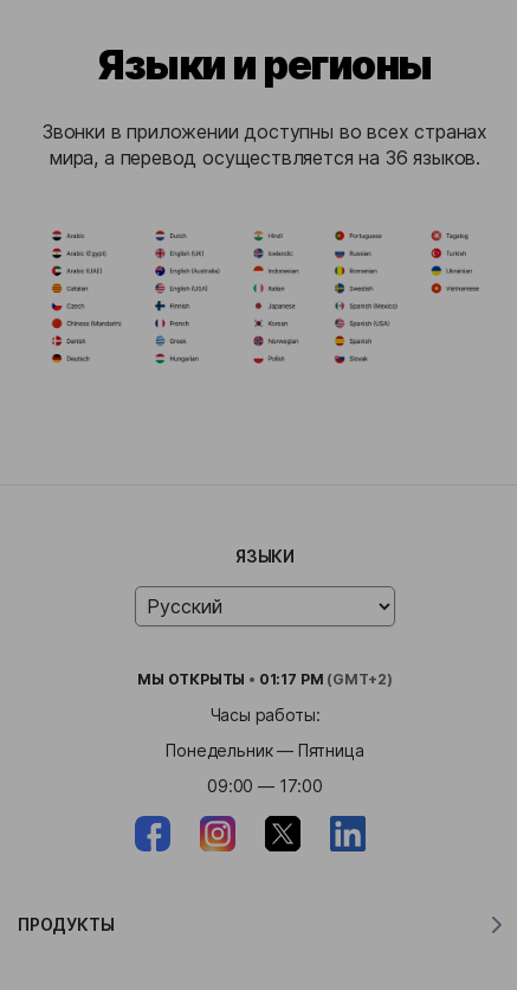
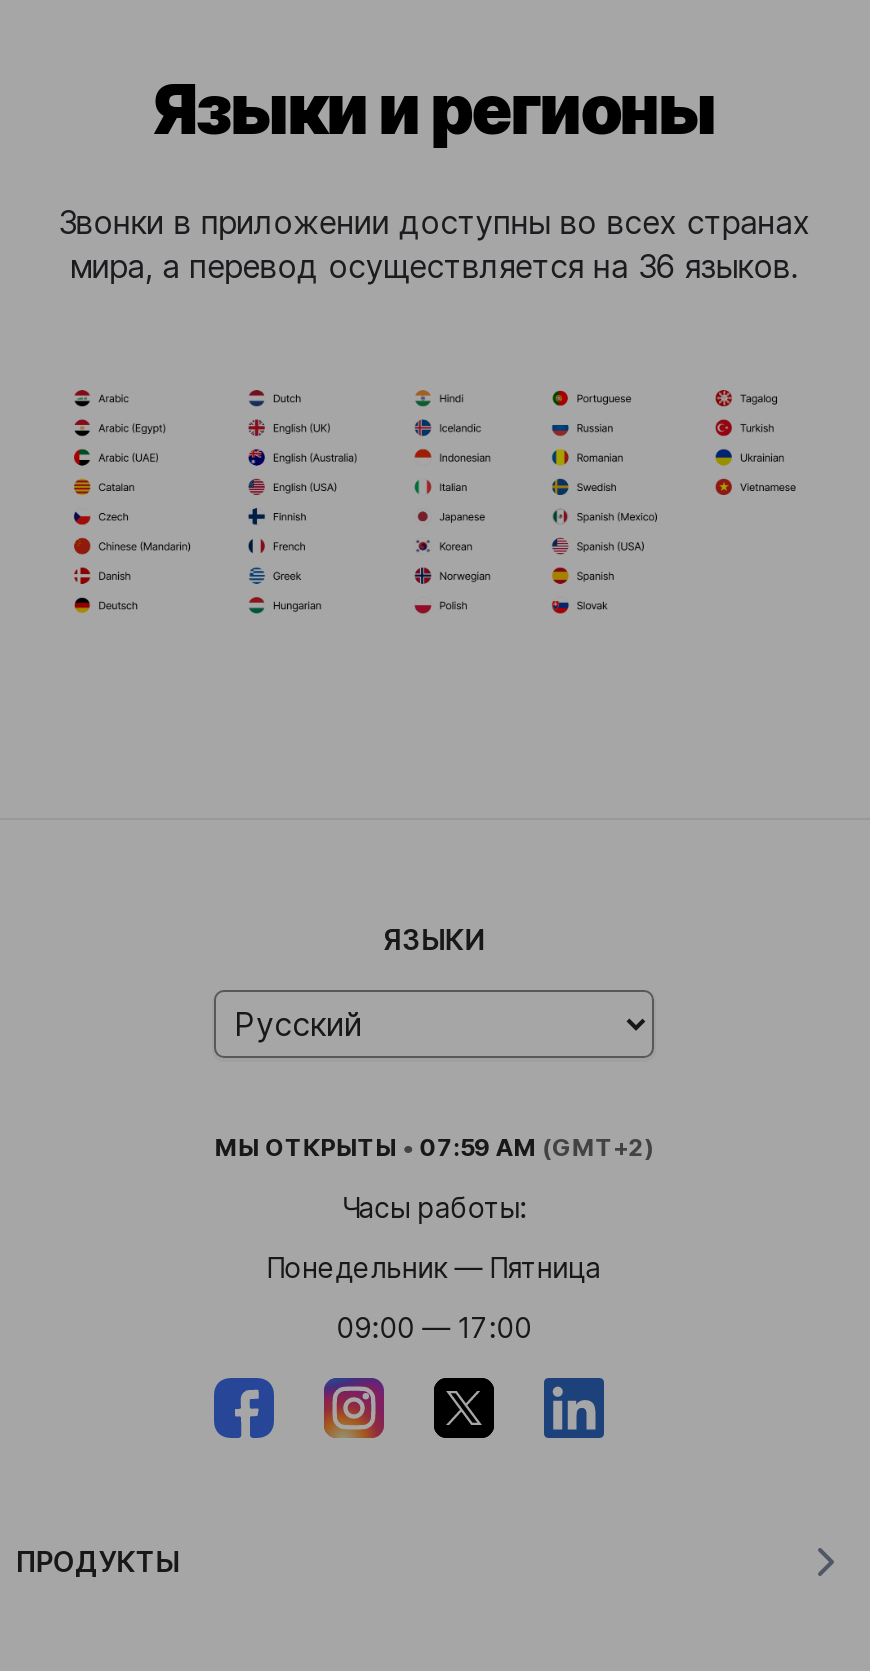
[137,671,393,688] МЫ ОТКРЫТЫ • 01:17 PM (GMT+2) -> [214,1133,654,1163] МЫ ОТКРЫТЫ • 07:59 AM (GMT+2)

